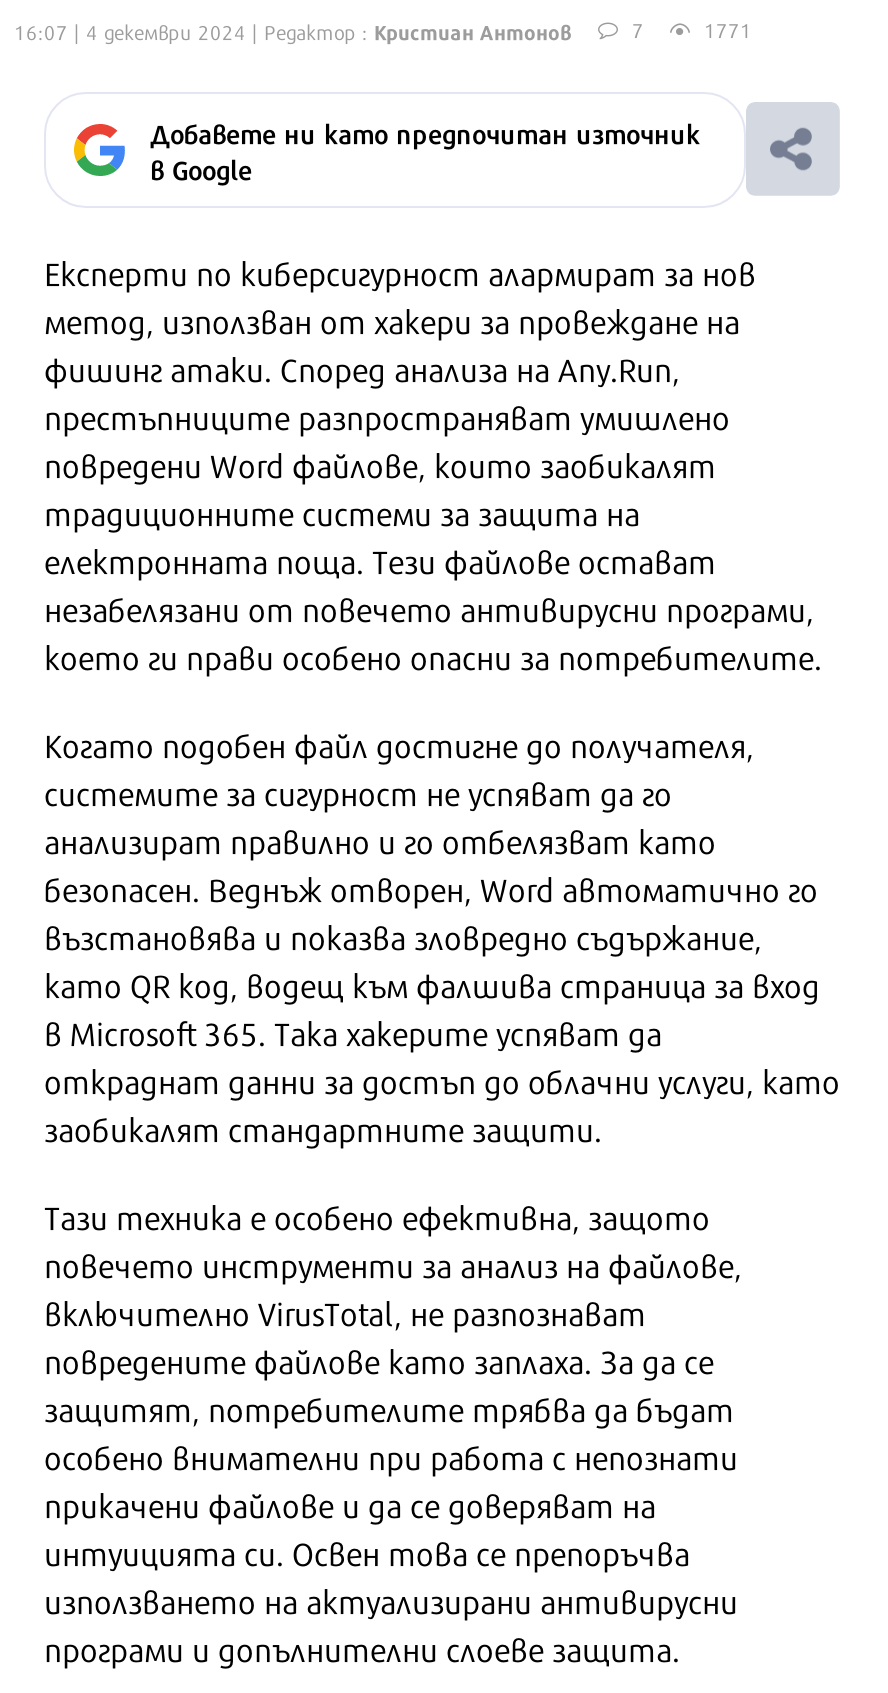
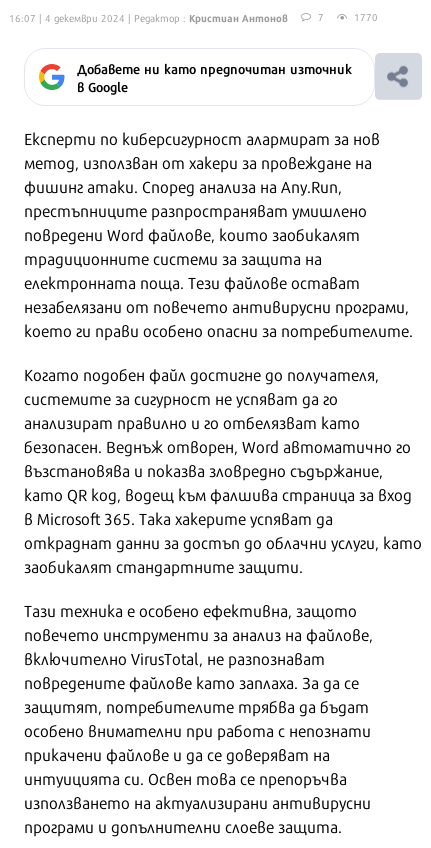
[704,14,752,44] 1771 -> [354,9,378,24] 1770

